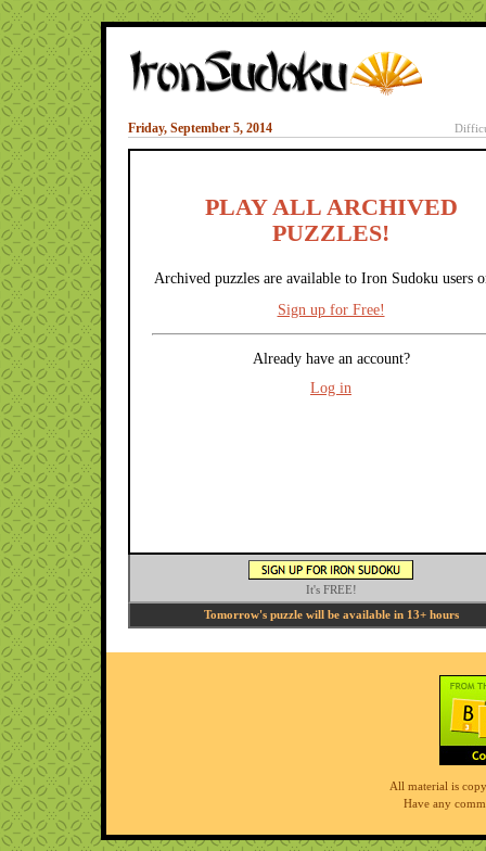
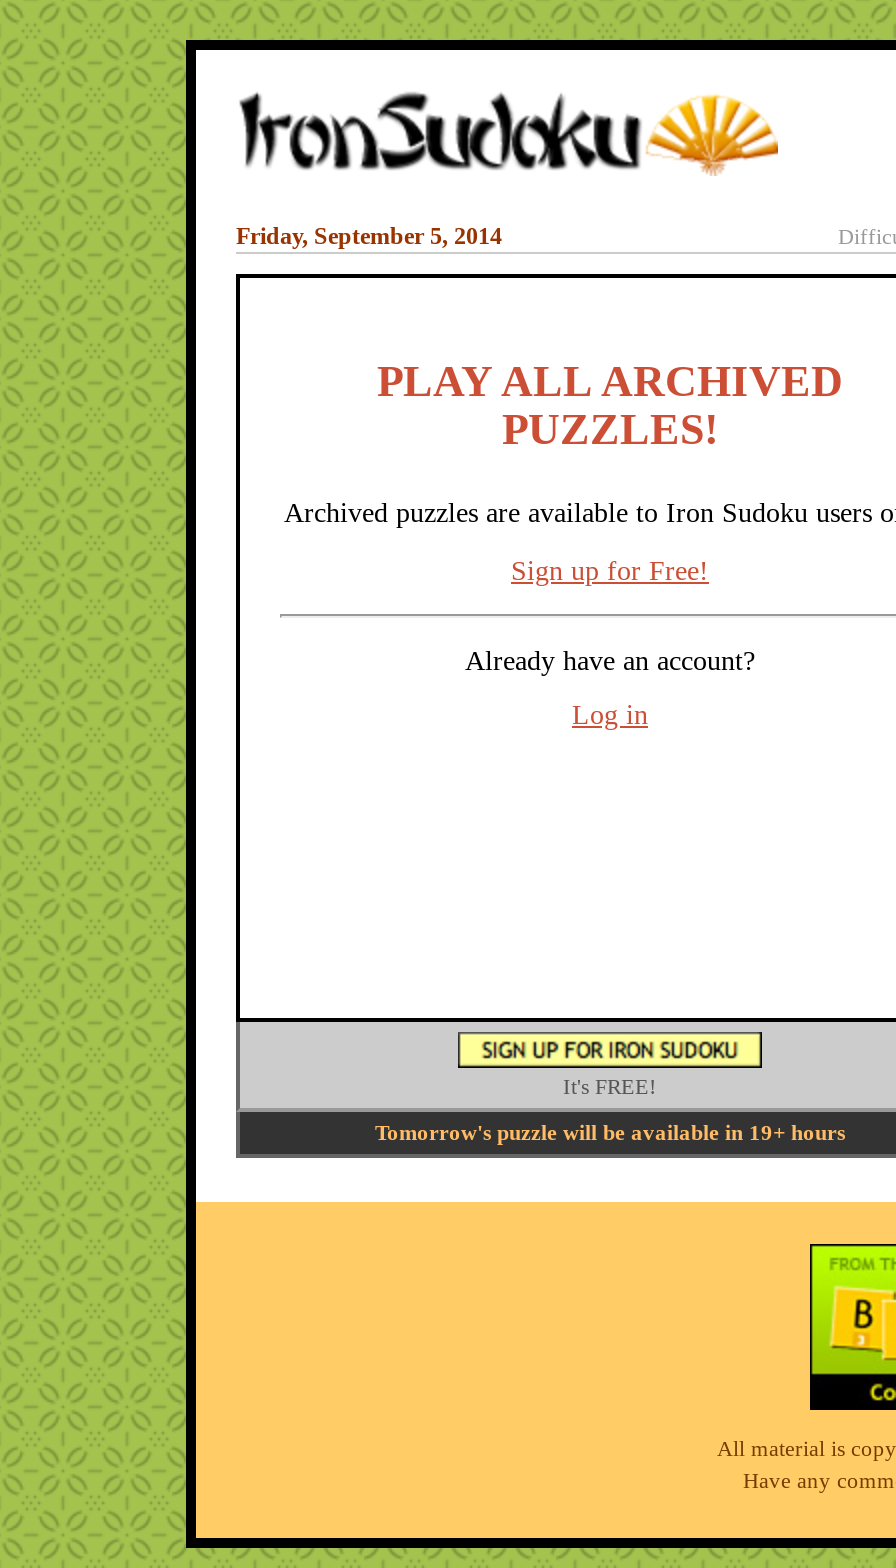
[203,608,458,621] Tomorrow's puzzle will be available in 13+ hours -> [375,1120,845,1144] Tomorrow's puzzle will be available in 19+ hours

